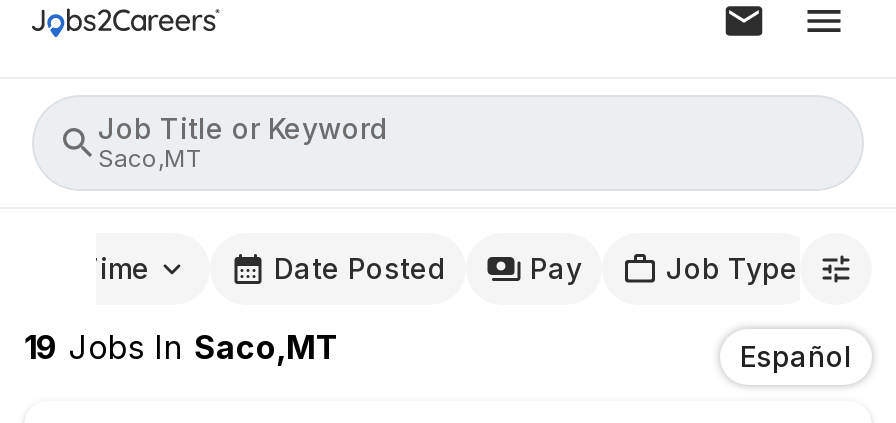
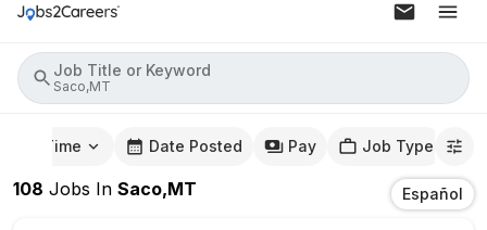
[24,327,340,367] 19 Jobs In Saco,MT -> [13,178,197,200] 108 Jobs In Saco,MT

